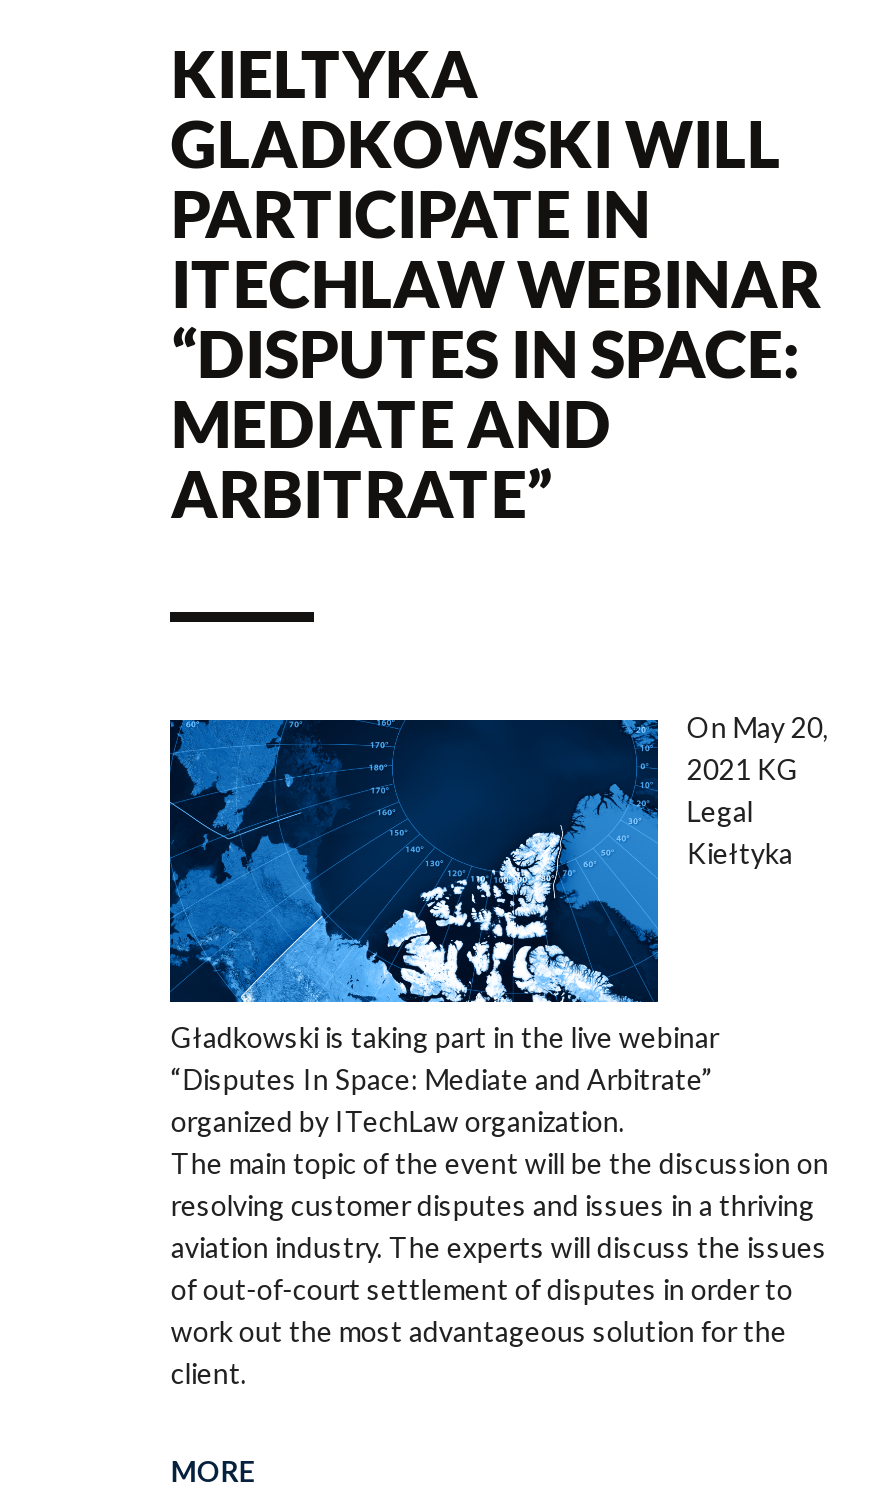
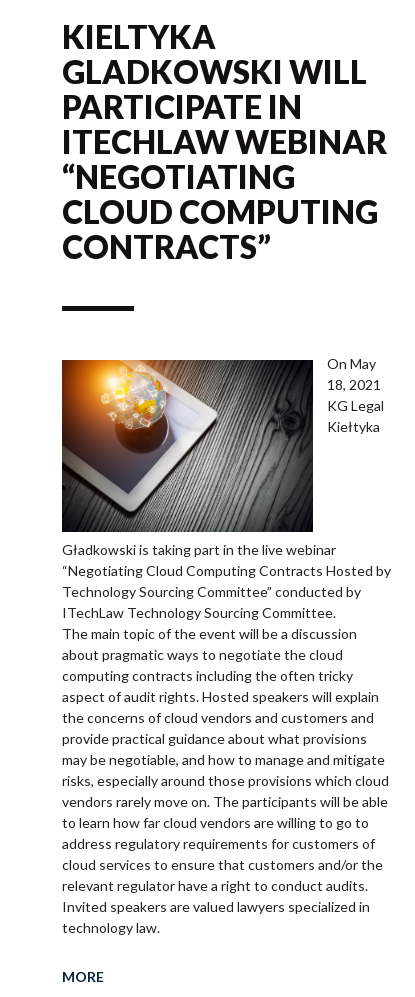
[171,314,801,532] “DISPUTES IN SPACE: | MEDIATE AND | ARBITRATE” -> [62,157,378,266] “NEGOTIATING | CLOUD COMPUTING | CONTRACTS”
[168,710,829,1004] [image] | On May 20, | 2021 KG | Legal -> [61,355,384,523] [image] | On May | 18, 2021 | KG Legal
[171,1062,829,1390] “Disputes In Space: Mediate and Arbitrate” | organized by ITechLaw organization. | The main topic of the event will be the discussion on | resolving customer disputes and issues in a thriving | aviation industry. The experts will discuss the issues | of out-of-court settlement of disputes in order to | work out the most advantageous solution for the | client. -> [62,562,391,936] “Negotiating Cloud Computing Contracts Hosted by | Technology Sourcing Committee” conducted by | ITechLaw Technology Sourcing Committee. | The main topic of the event will be a discussion | about pragmatic ways to negotiate the cloud | computing contracts including the often tricky | aspect of audit rights. Hosted speakers will explain | the concerns of cloud vendors and customers and | provide practical guidance about what provisions | may be negotiable, and how to manage and mitigate | risks, especially around those provisions which cloud | vendors rarely move on. The participants will be able | to learn how far cloud vendors are willing to go to | address regulatory requirements for customers of | cloud services to ensure that customers and/or the | relevant regulator have a right to conduct audits. | Invited speakers are valued lawyers specialized in | technology law.

